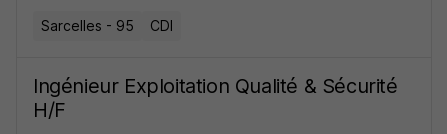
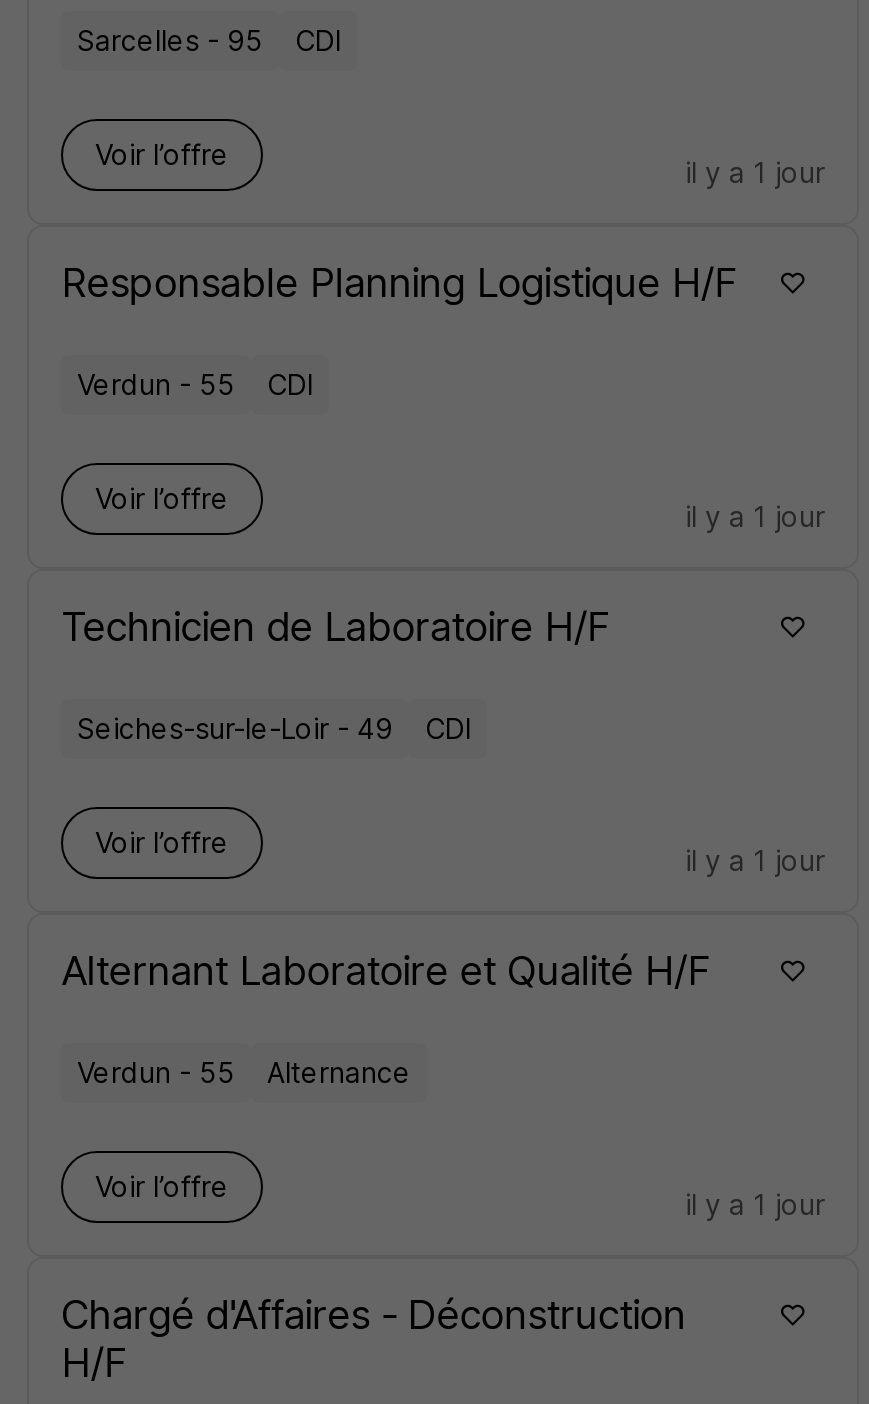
[33,74,398,98] Ingénieur Exploitation Qualité & Sécurité -> [61,137,825,1339] Voir l’offre | il y a 1 jour | Responsable Planning Logistique H/F | Verdun - 55 | CDI | Voir l’offre | il y a 1 jour | Technicien de Laboratoire H/F | Seiches-sur-le-Loir - 49 | CDI | Voir l’offre | il y a 1 jour | Alternant Laboratoire et Qualité H/F | Verdun - 55 | Alternance | Voir l’offre | il y a 1 jour | Chargé d'Affaires - Déconstruction

